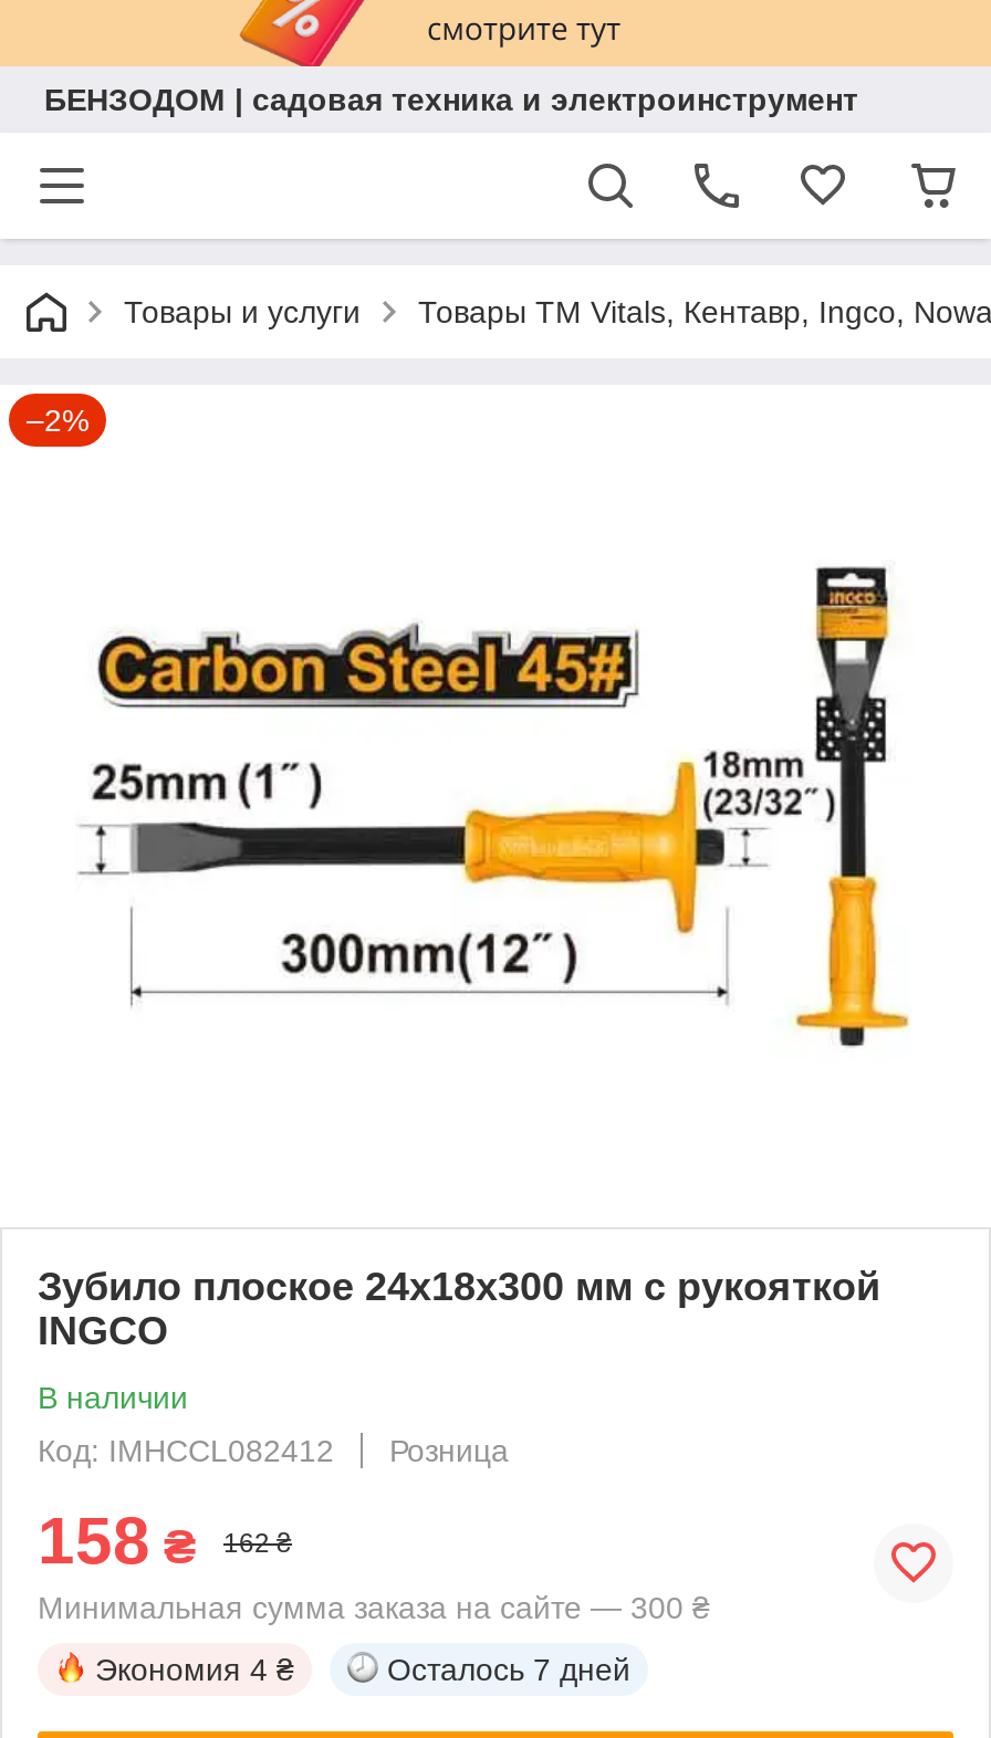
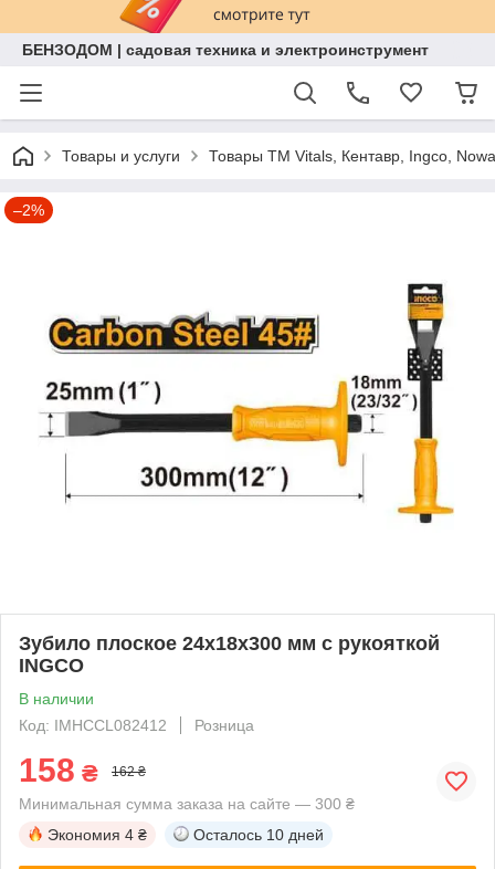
[387,1651,630,1687] Осталось 7 дней -> [193,826,324,843] Осталось 10 дней

